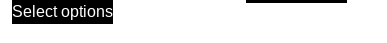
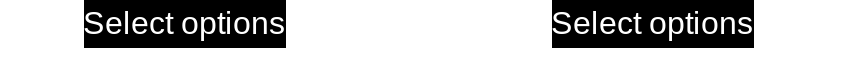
none -> [551,5,753,39] Select options

